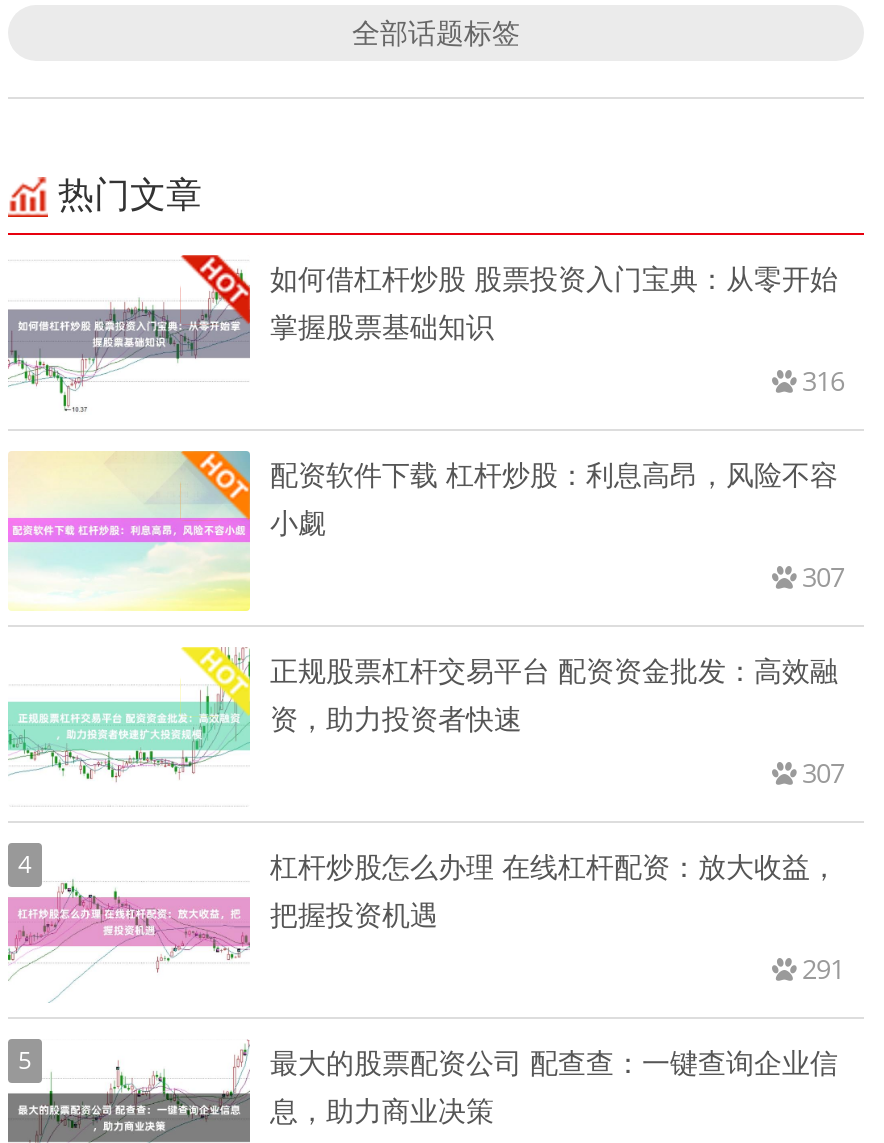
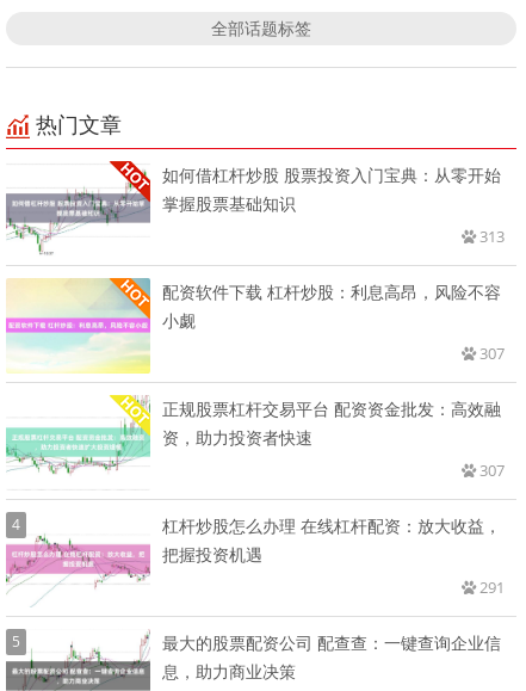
[802,362,844,398] 316 -> [479,225,505,246] 313

